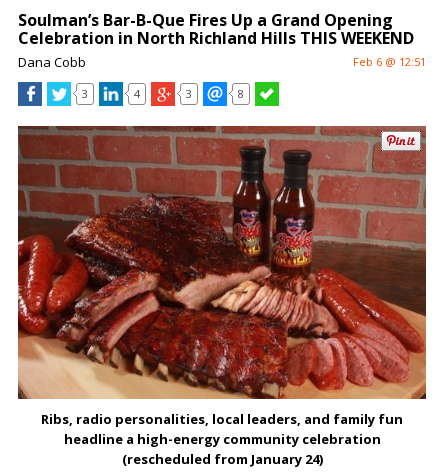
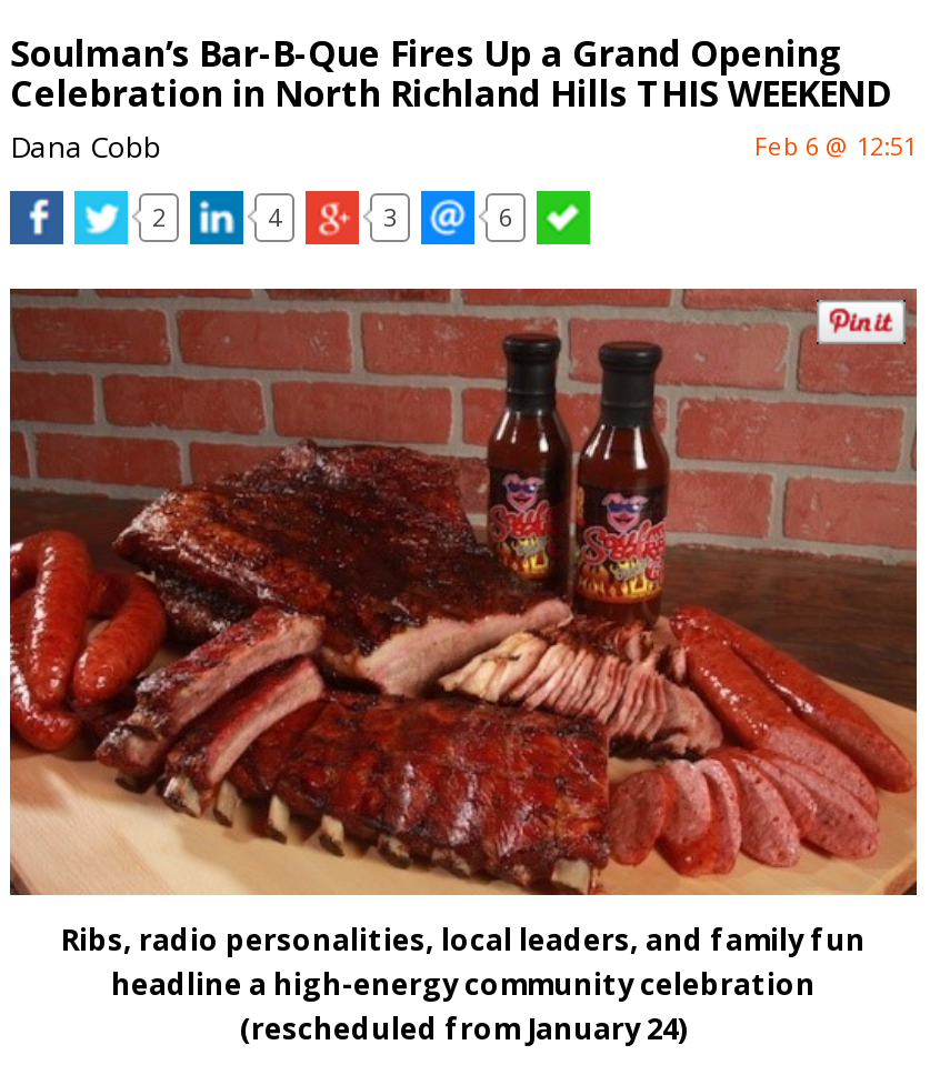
[82,85,88,100] 3 -> [152,199,166,232] 2
[238,85,244,100] 8 -> [499,199,512,232] 6

